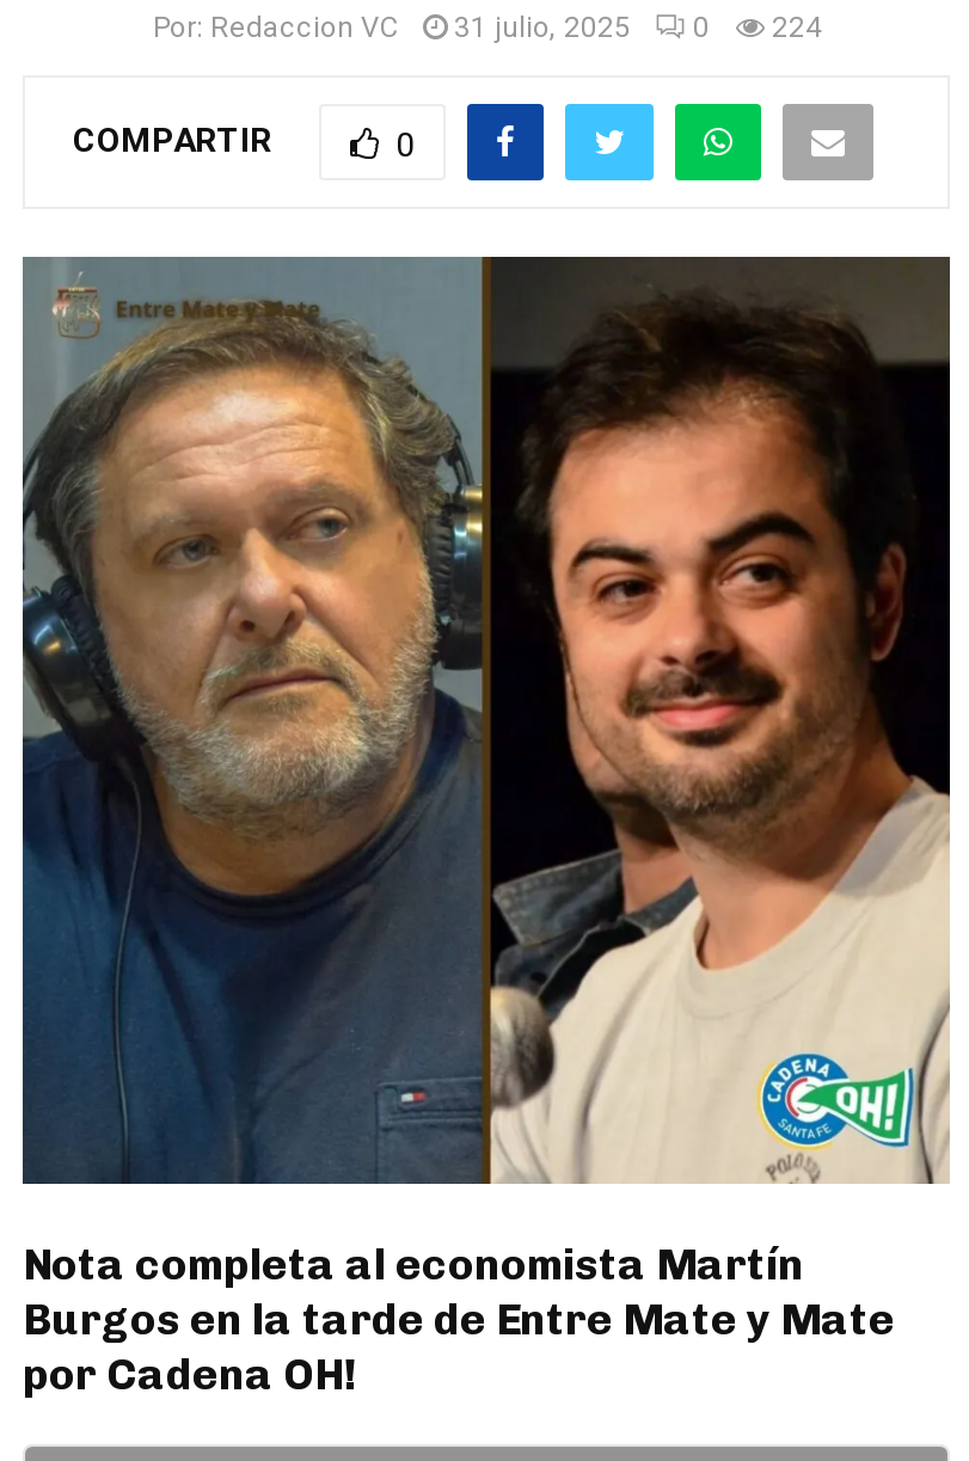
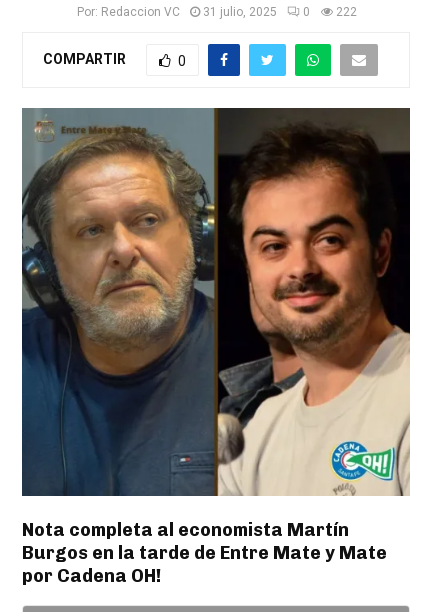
[153,11,822,44] Por: Redaccion VC 31 julio, 2025 0 224 -> [76,5,356,19] Por: Redaccion VC 31 julio, 2025 0 222

